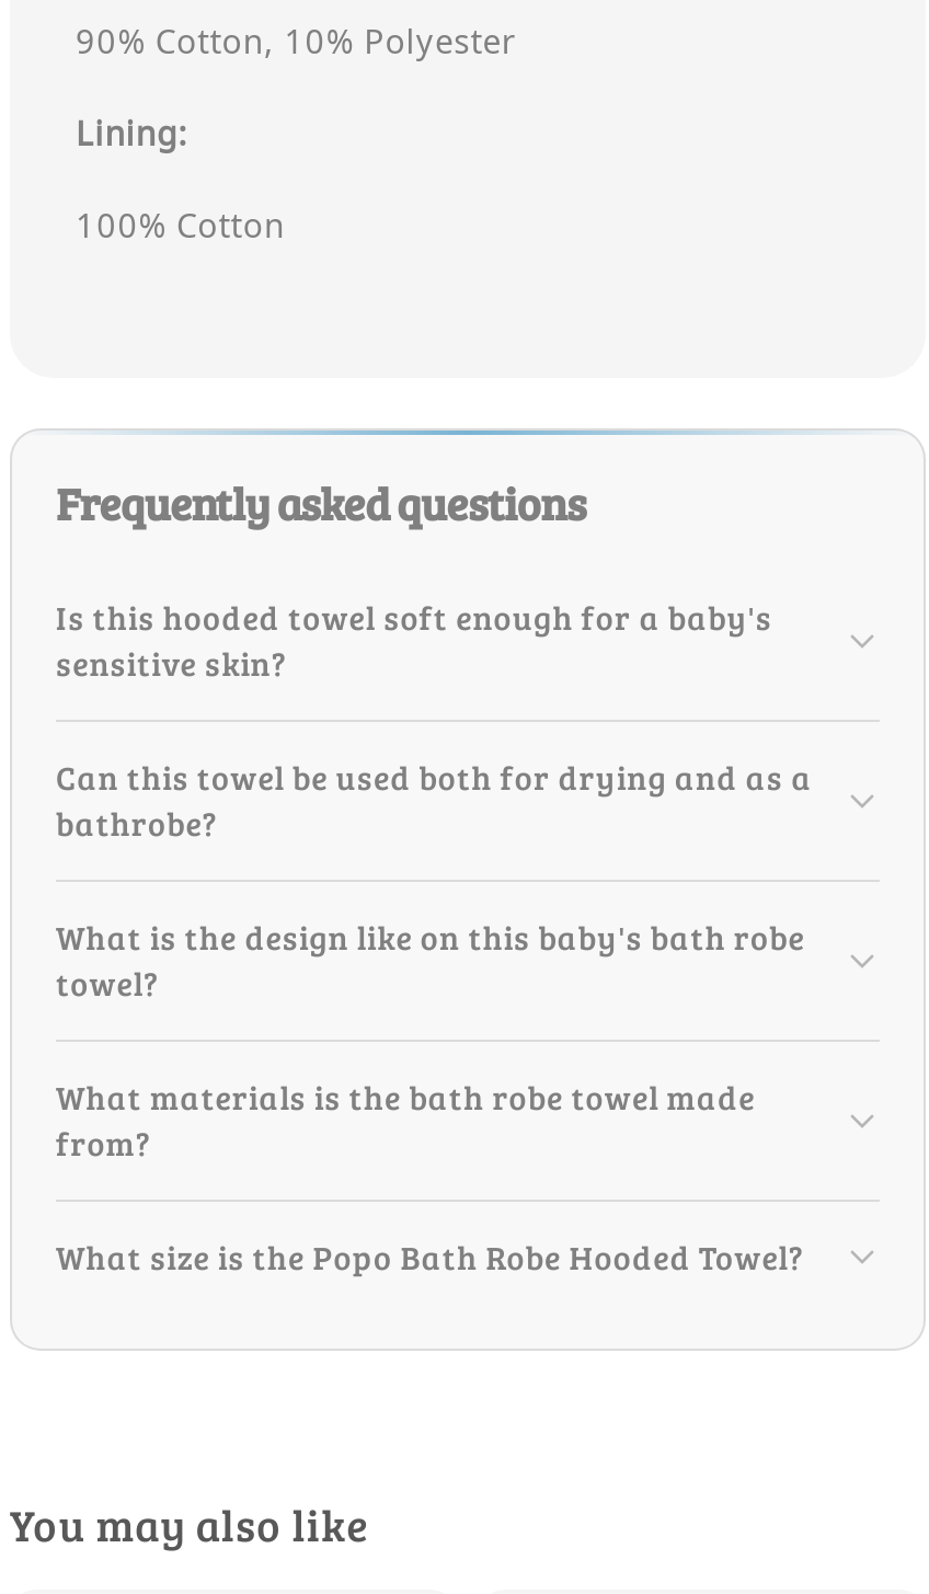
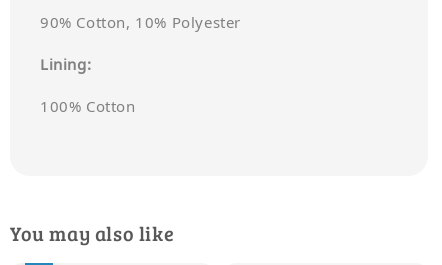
[56,472,812,1278] Frequently asked questions | Is this hooded towel soft enough for a baby's | sensitive skin? | Can this towel be used both for drying and as a | bathrobe? | What is the design like on this baby's bath robe | towel? | What materials is the bath robe towel made | from? | What size is the Popo Bath Robe Hooded Towel? -> none

